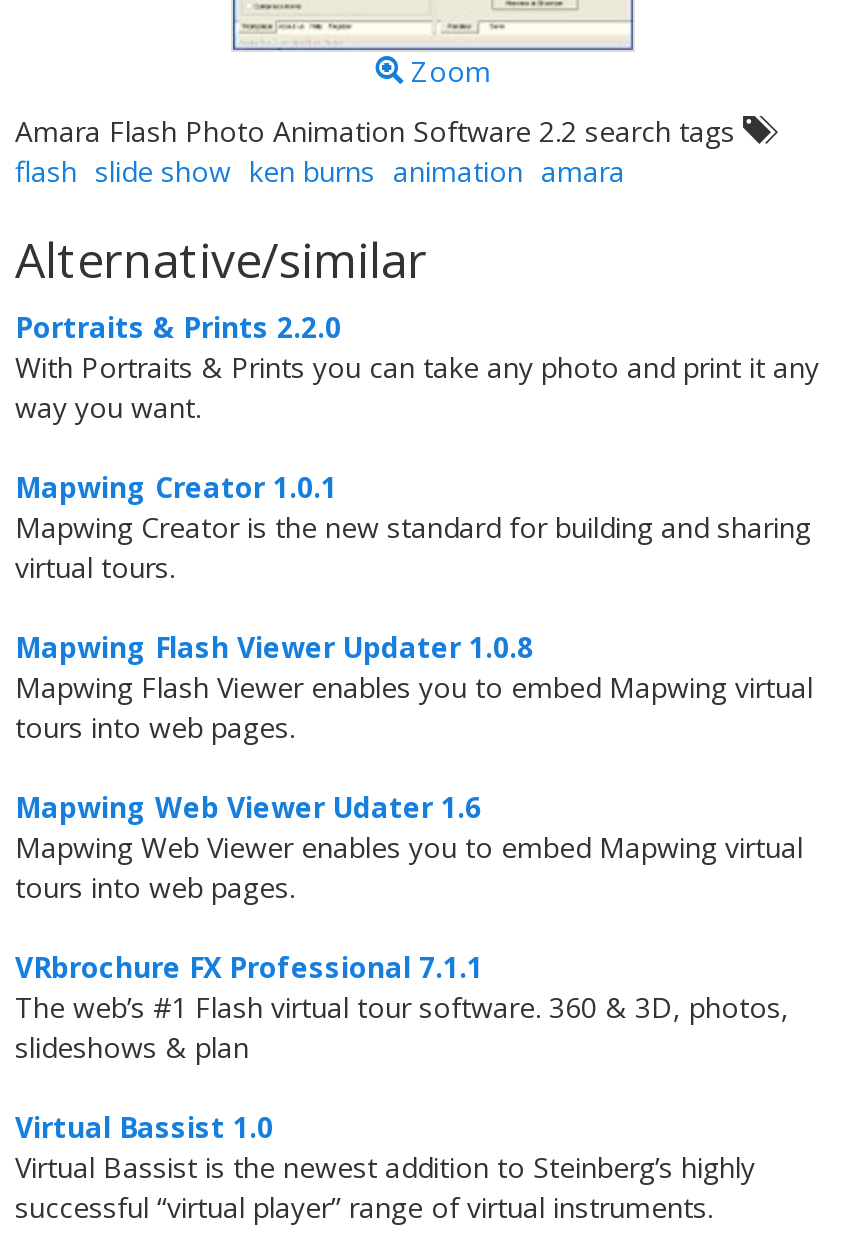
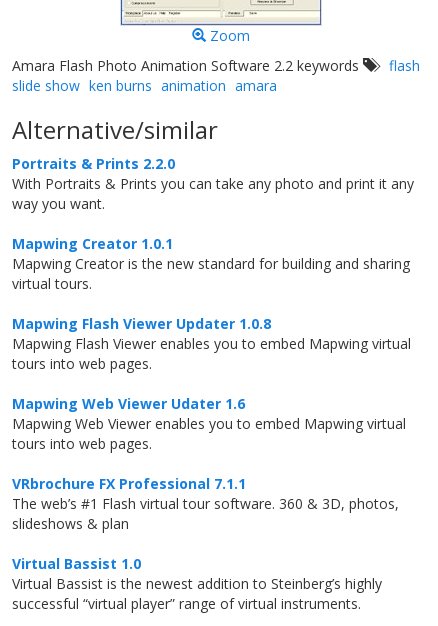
[15,112,743,190] Amara Flash Photo Animation Software 2.2 search tags | flash slide show ken burns animation amara -> [12,56,420,95] Amara Flash Photo Animation Software 2.2 keywords | flash | slide show ken burns animation amara

